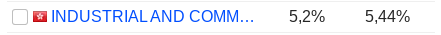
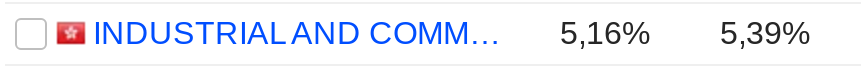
[289,8,325,25] 5,2% -> [560,16,650,50] 5,16%
[364,8,409,25] 5,44% -> [720,16,810,50] 5,39%

